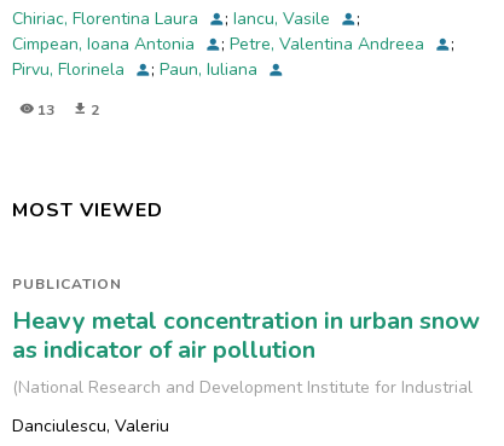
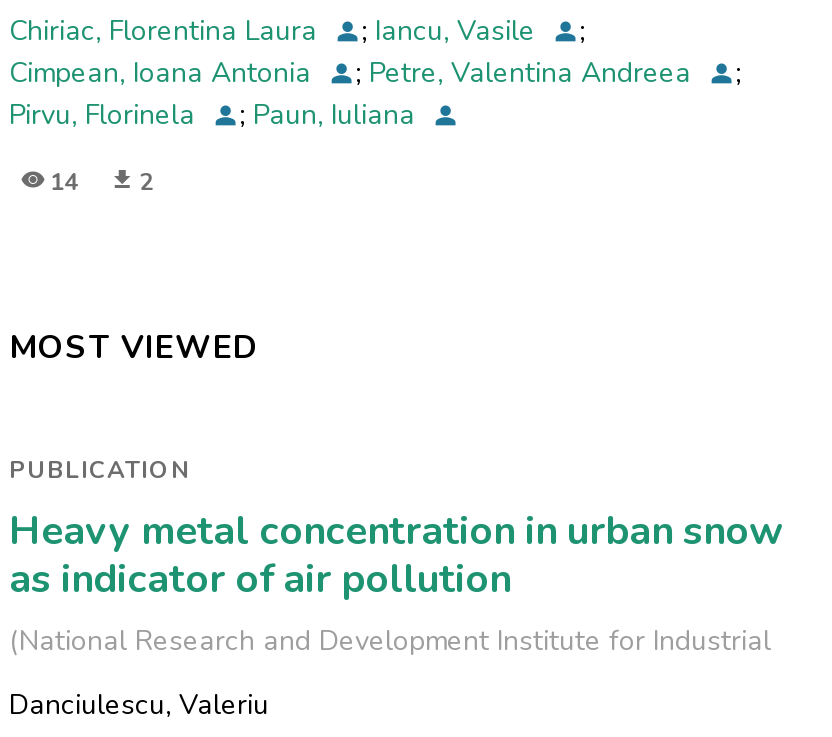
[37,101,100,120] 13 2 -> [51,166,154,198] 14 2

